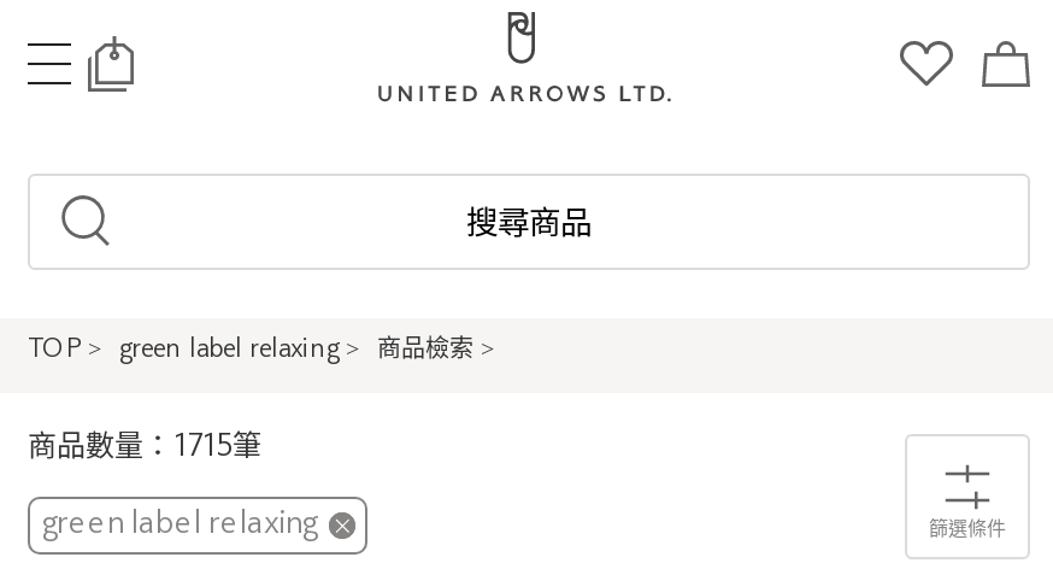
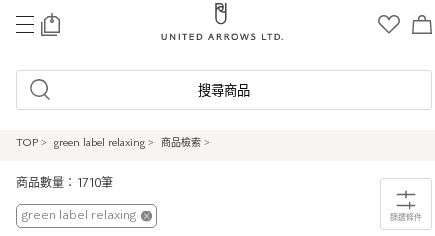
[28,434,261,463] 商品數量：1715筆 -> [16,178,113,190] 商品數量：1710筆

